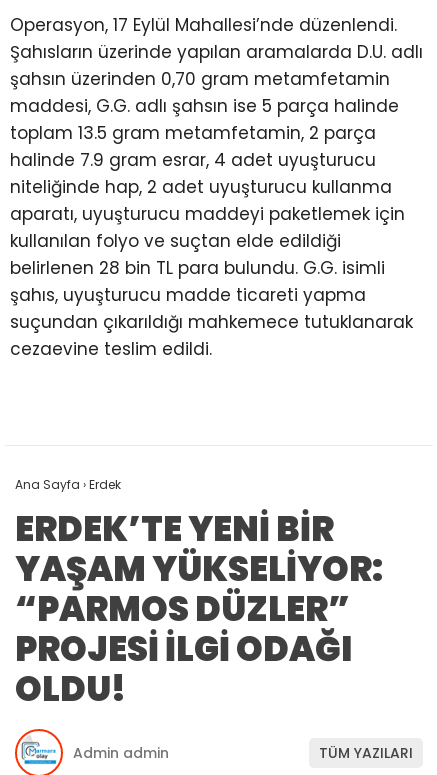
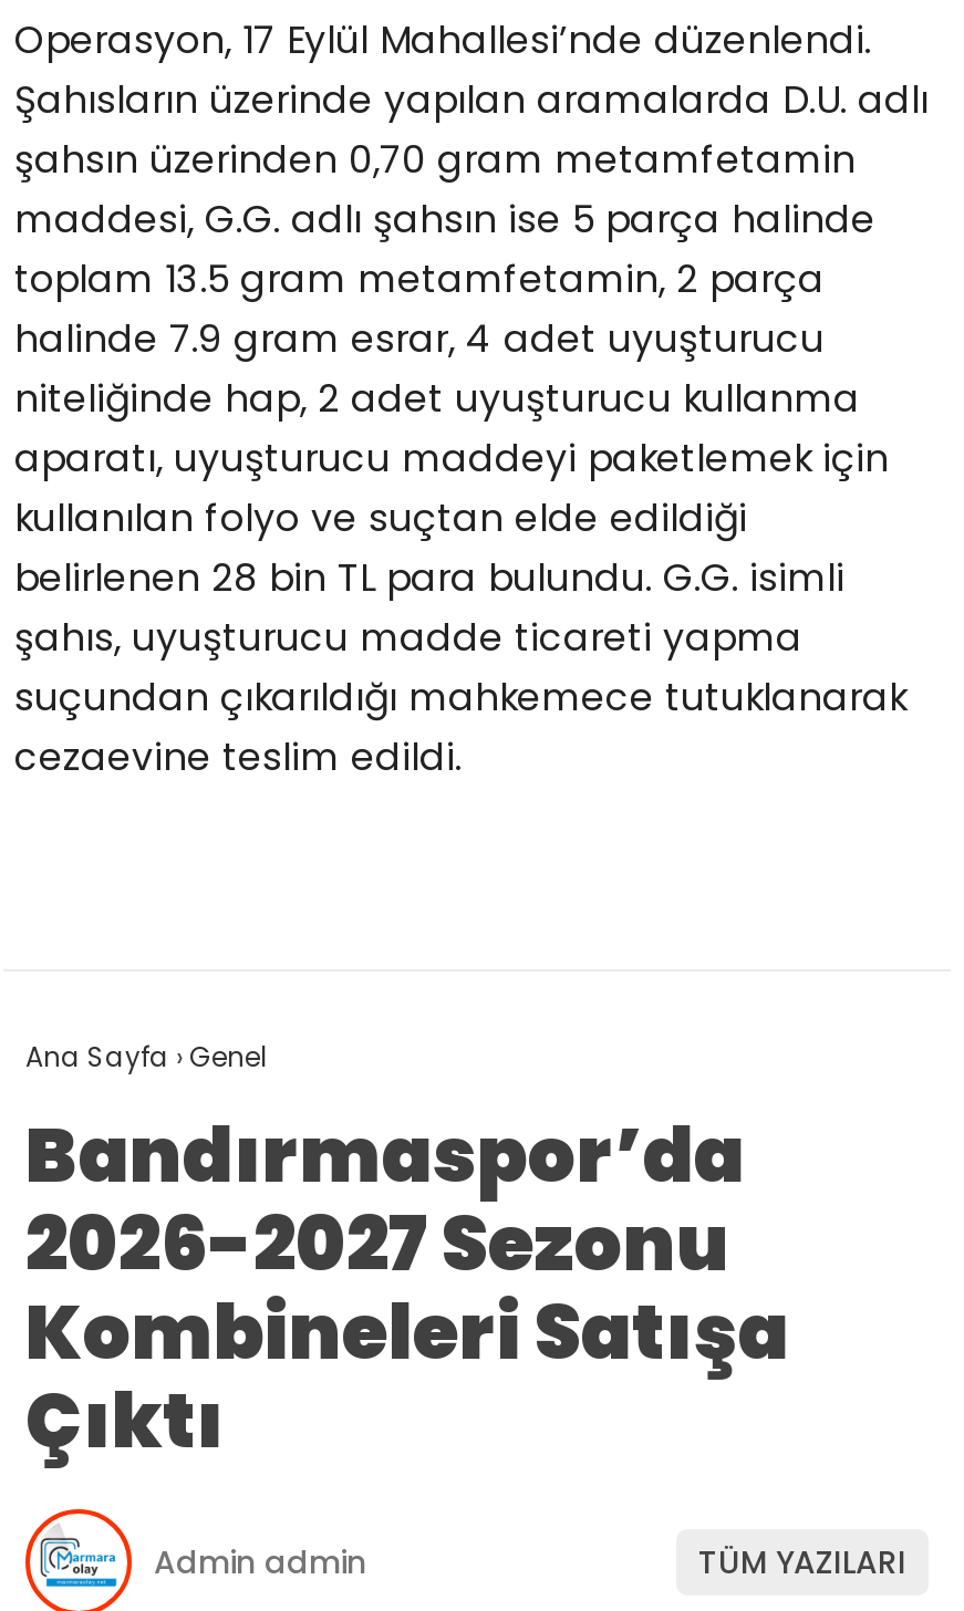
[15,476,383,713] Ana Sayfa › Erdek | ERDEK’TE YENİ BİR | YAŞAM YÜKSELİYOR: | “PARMOS DÜZLER” | PROJESİ İLGİ ODAĞI | OLDU! -> [25,1039,789,1475] Ana Sayfa › Genel | Bandırmaspor’da | 2026-2027 Sezonu | Kombineleri Satışa | Çıktı

